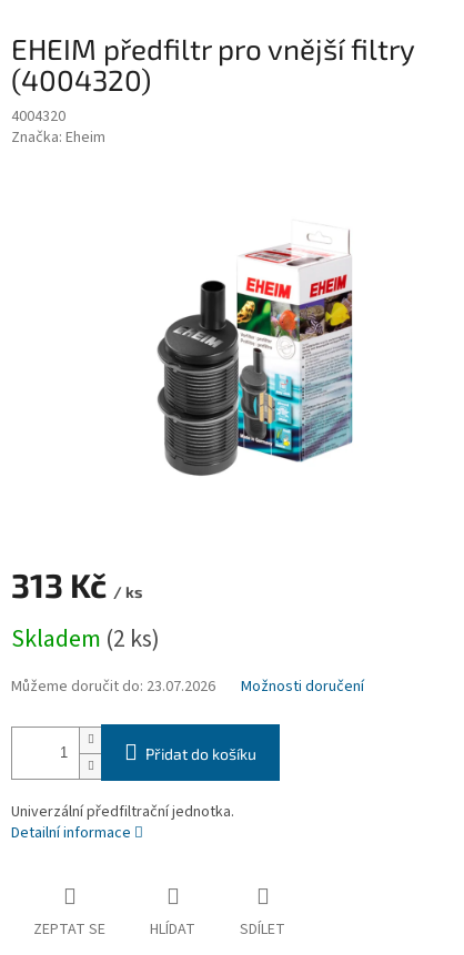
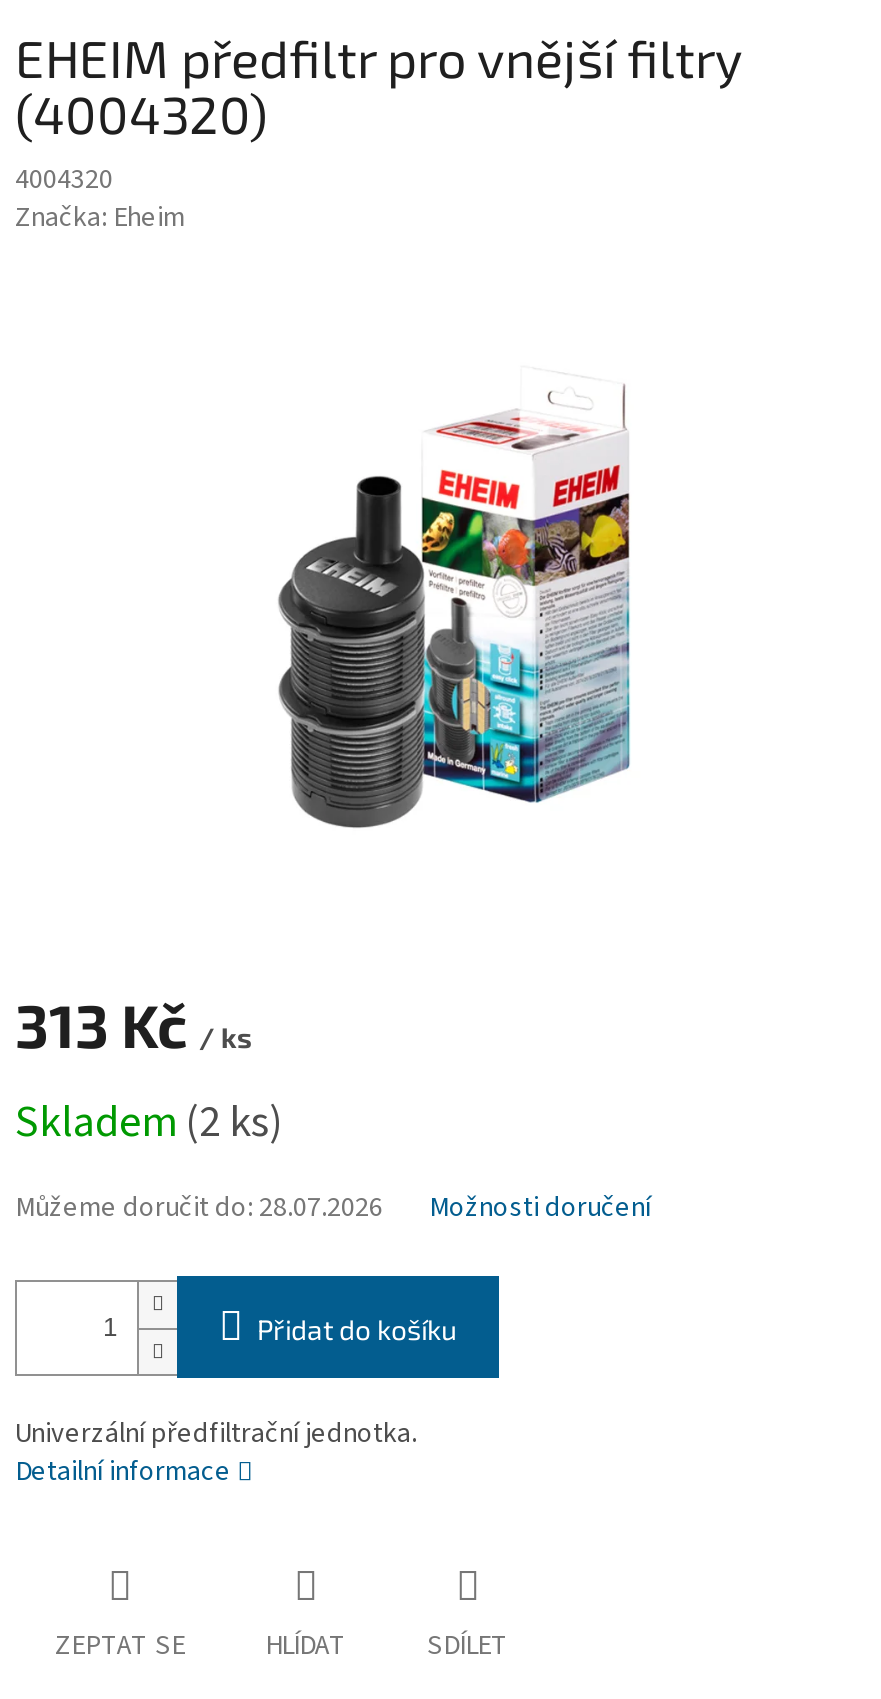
[11,676,215,698] Můžeme doručit do: 23.07.2026 -> [15,1189,383,1229] Můžeme doručit do: 28.07.2026

